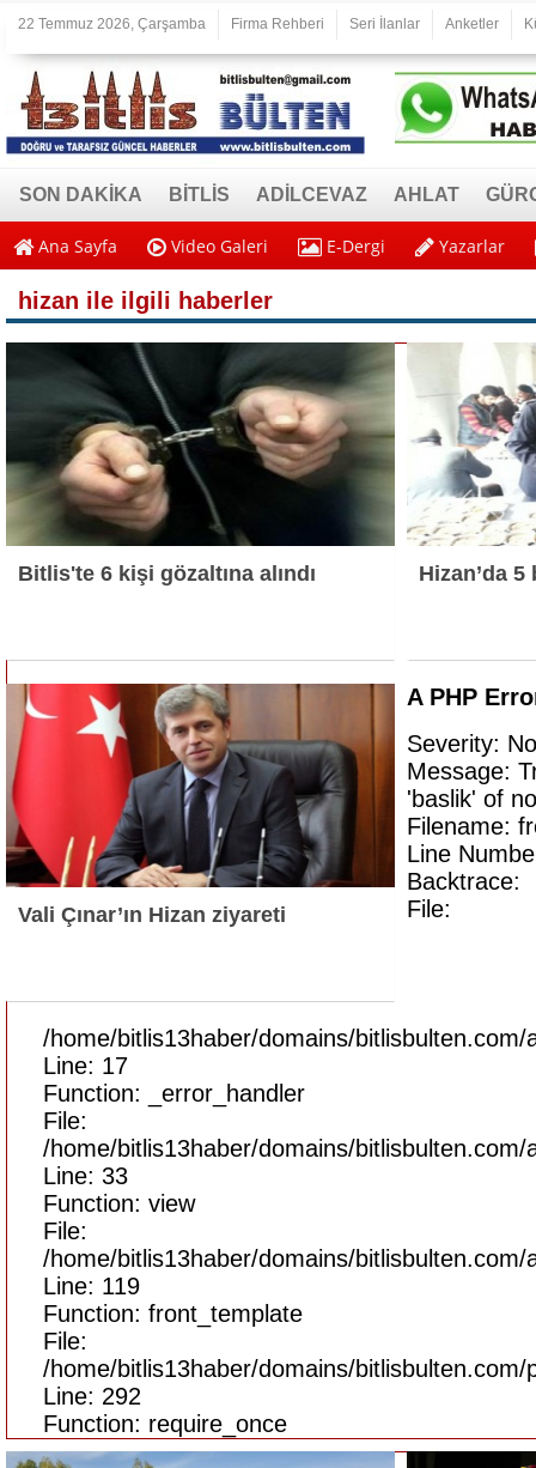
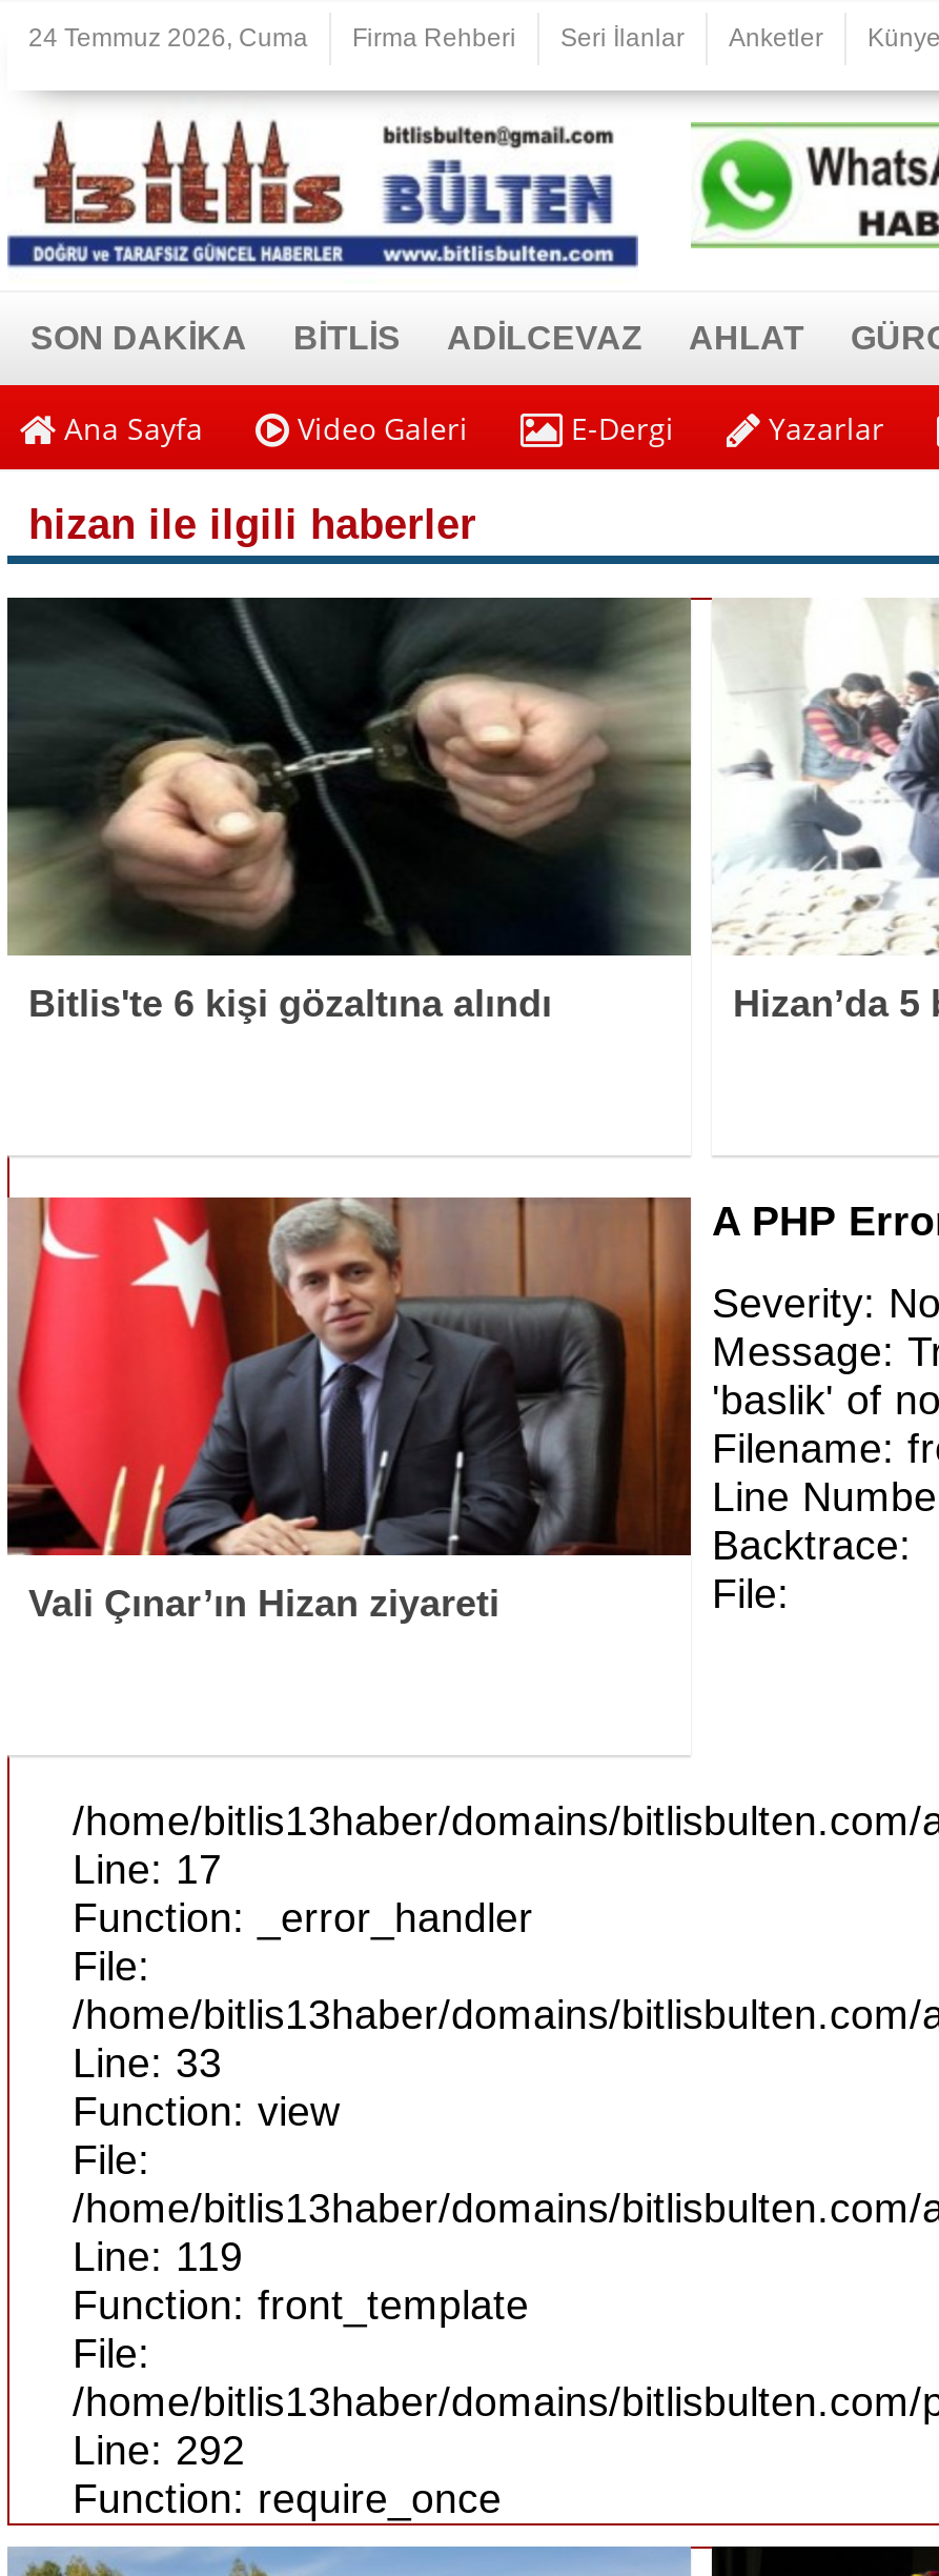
[18,16,206,32] 22 Temmuz 2026, Çarşamba -> [28,23,308,53] 24 Temmuz 2026, Cuma

